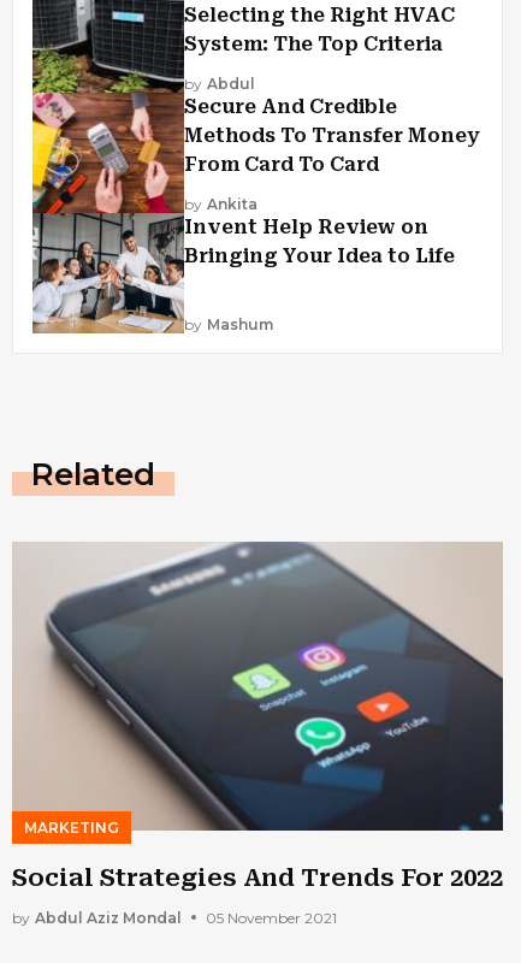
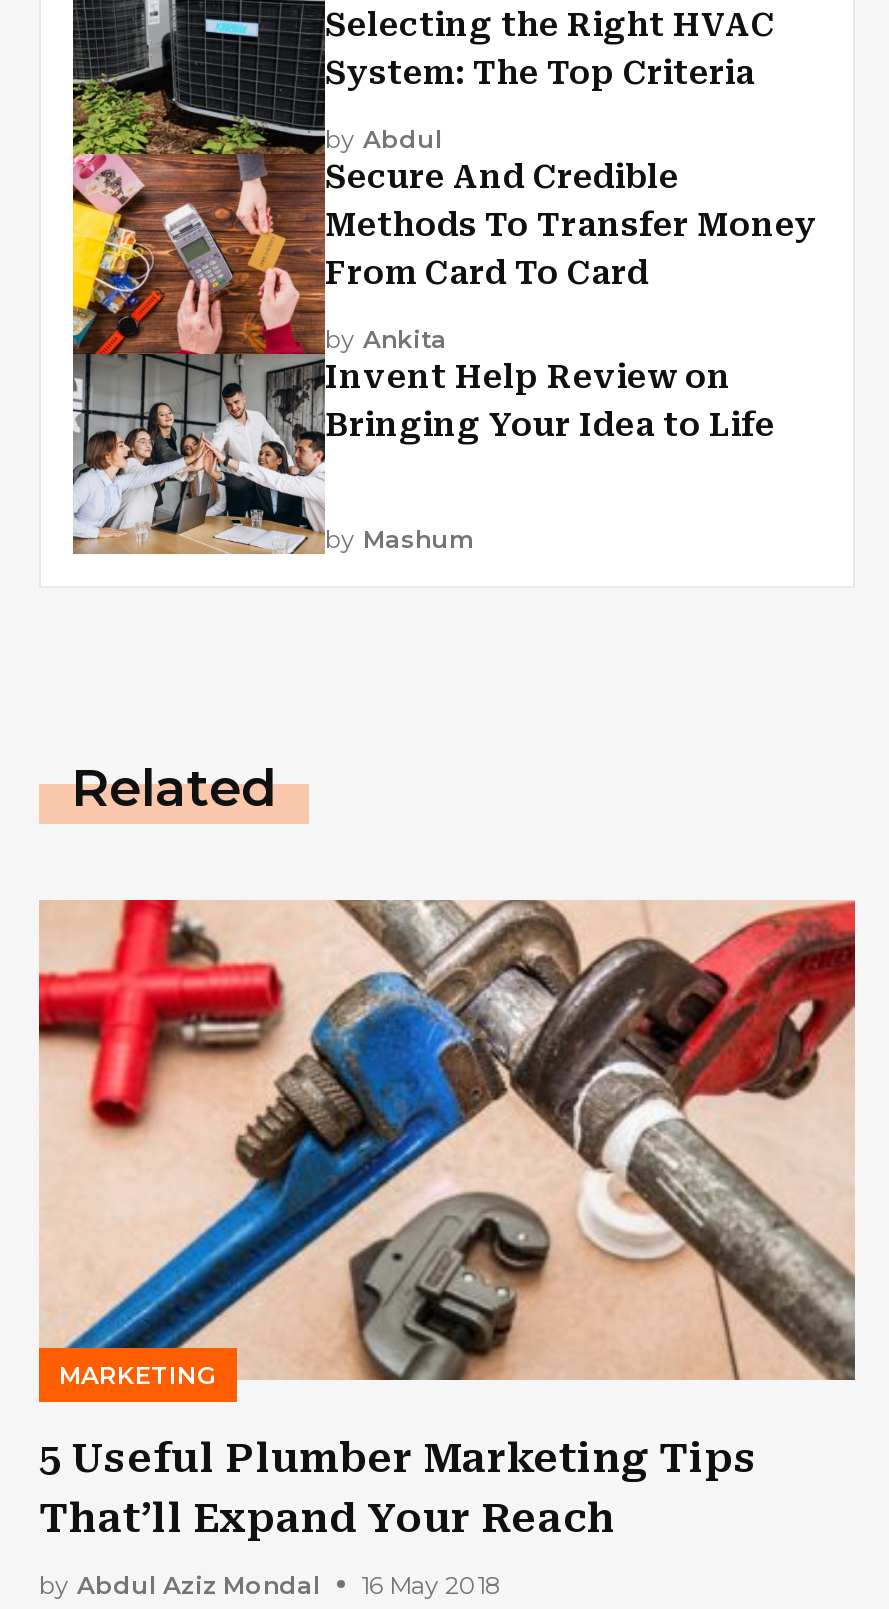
[12,540,504,892] [image] | Social Strategies And Trends For 2022 -> [37,898,857,1543] [image] | 5 Useful Plumber Marketing Tips | That’ll Expand Your Reach
[12,909,337,927] by Abdul Aziz Mondal 05 November 2021 -> [39,1570,501,1600] by Abdul Aziz Mondal 16 May 2018

